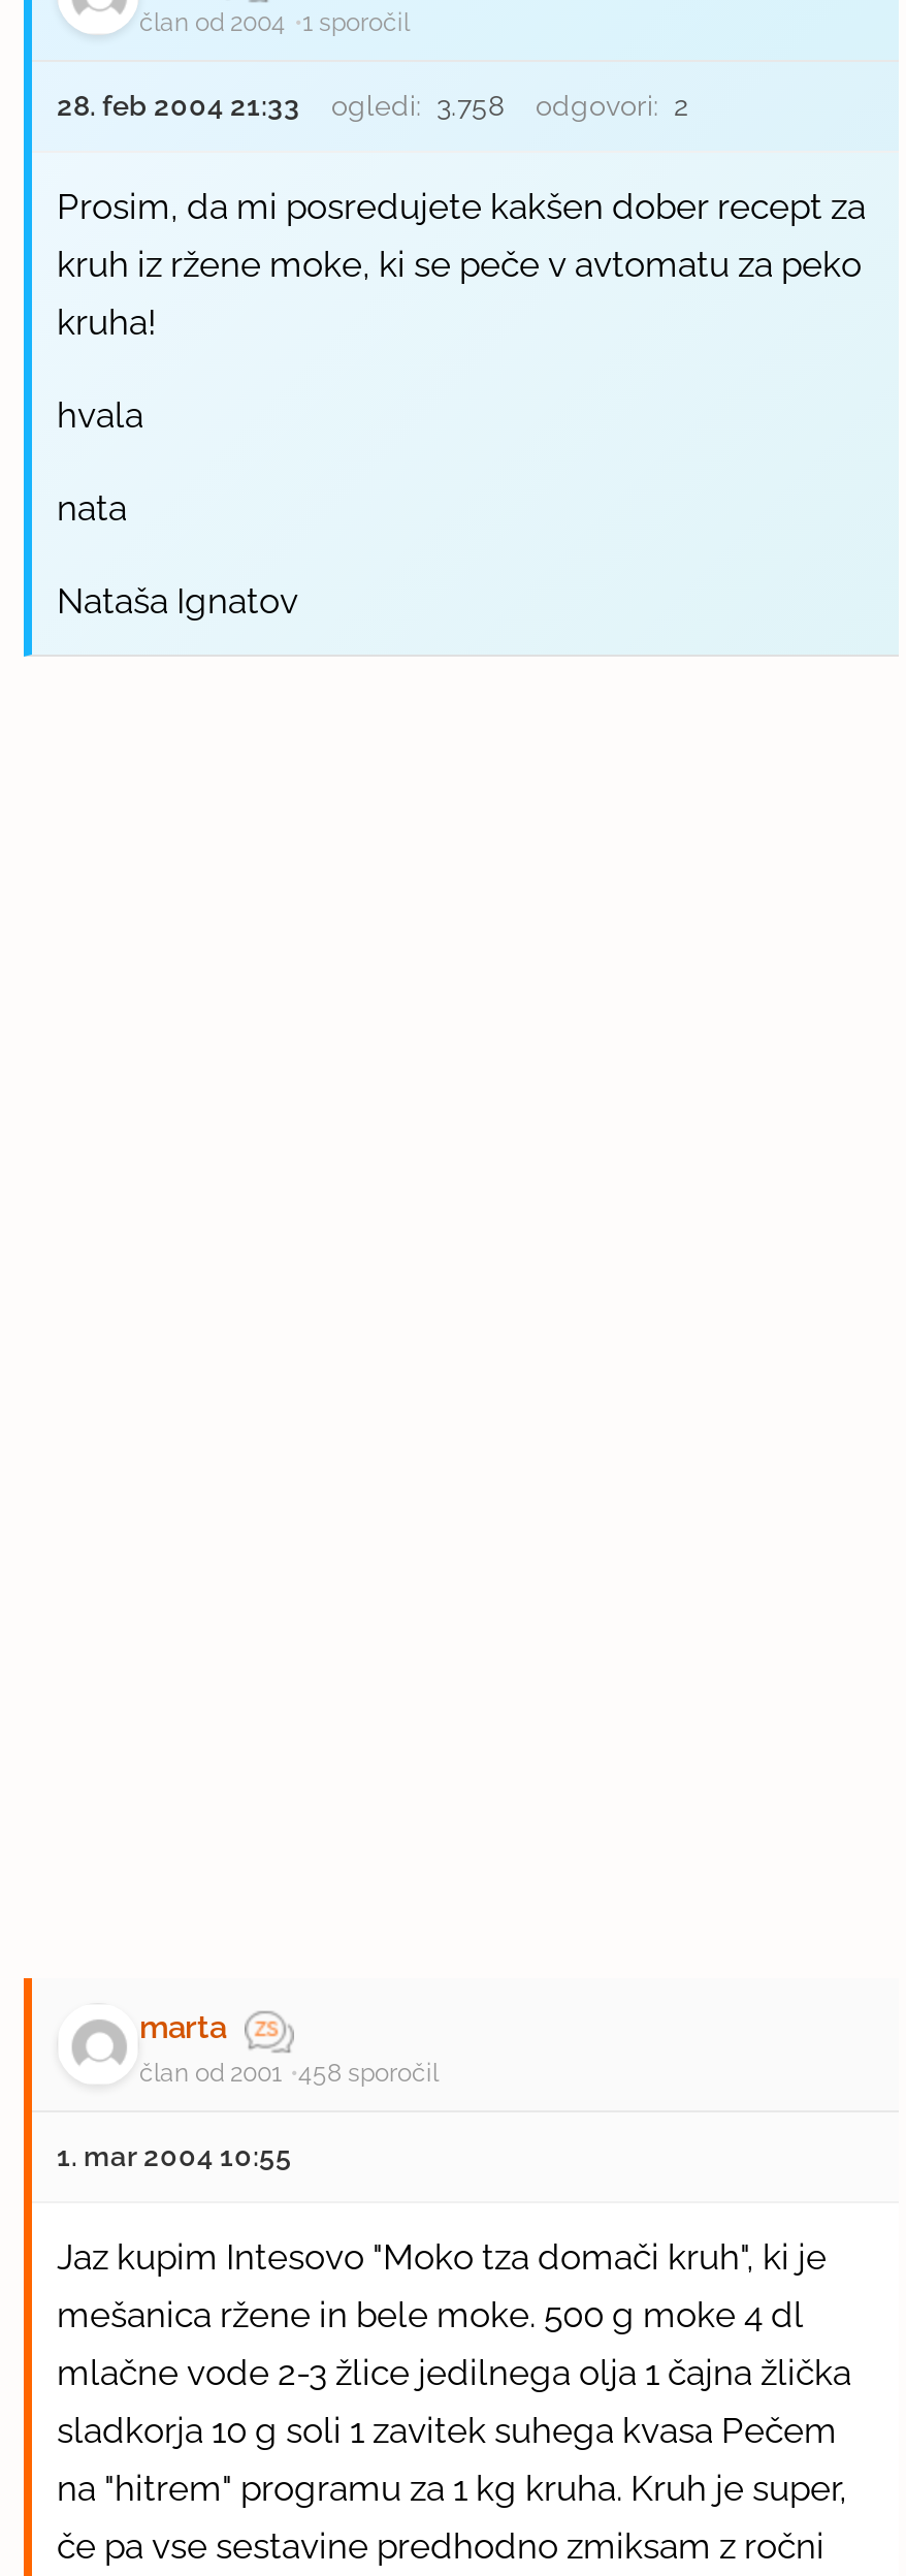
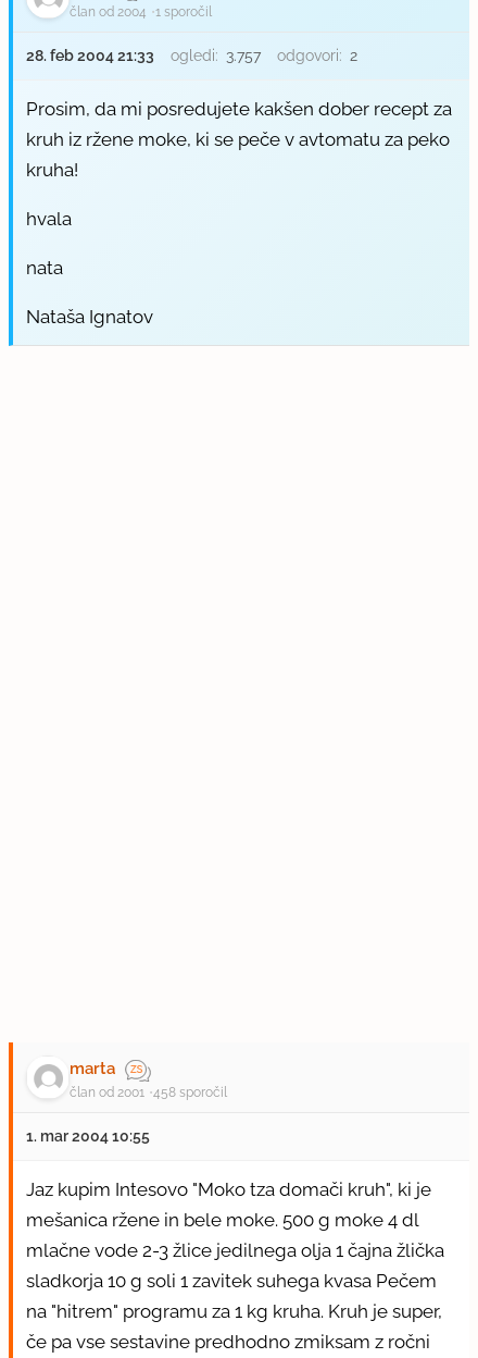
[57,88,688,121] 28. feb 2004 21:33 ogledi: 3.758 odgovori: 2 -> [26,47,357,64] 28. feb 2004 21:33 ogledi: 3.757 odgovori: 2

